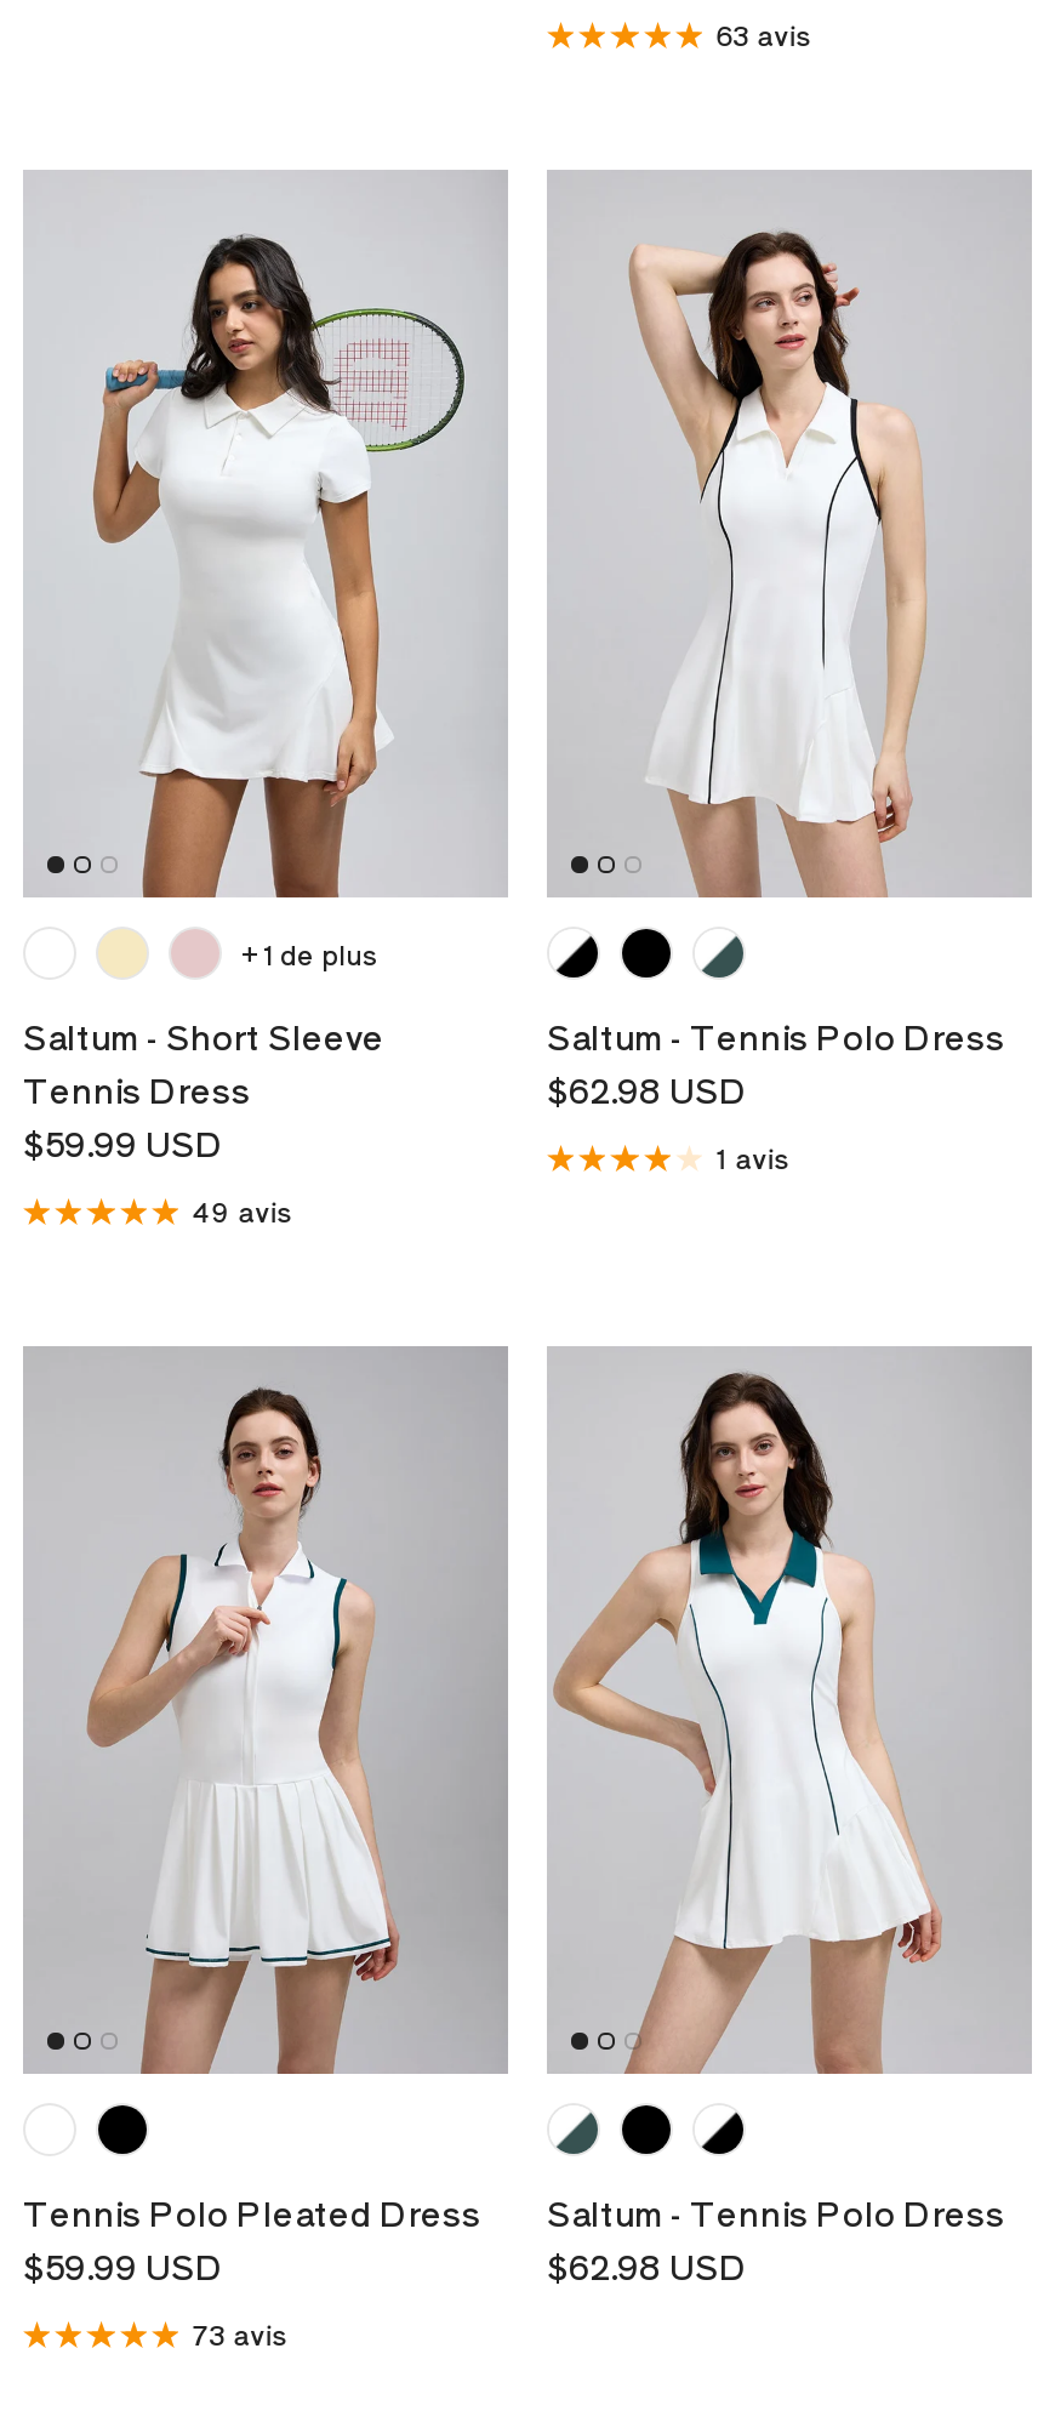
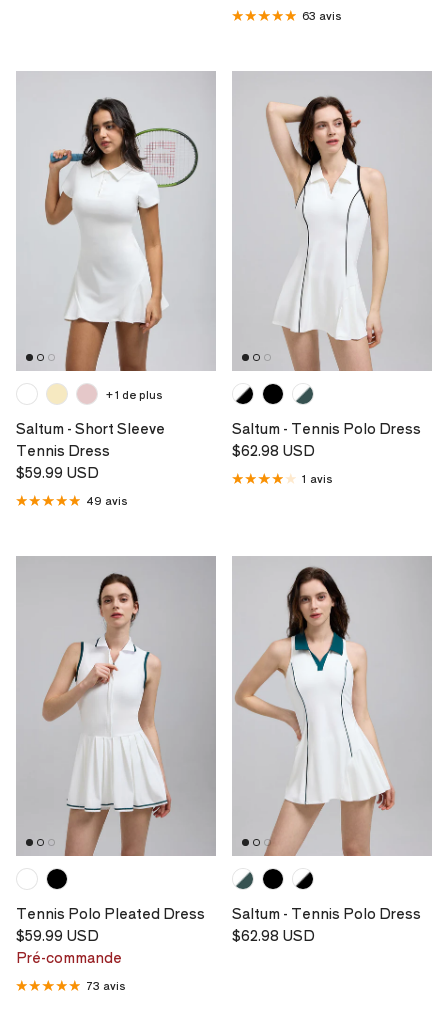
none -> [16,947,122,967] Pré-commande

